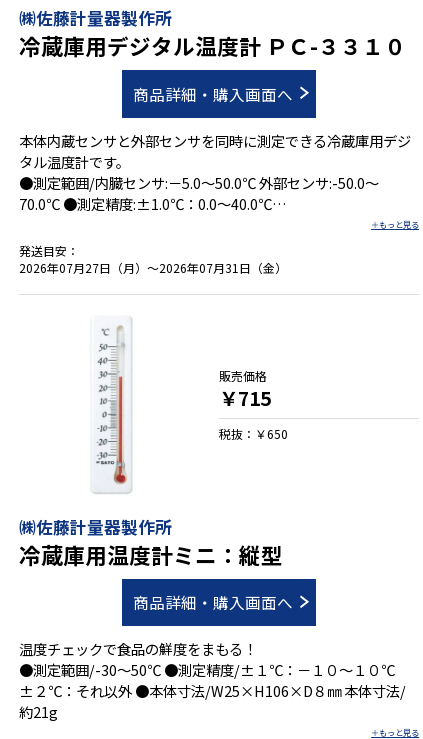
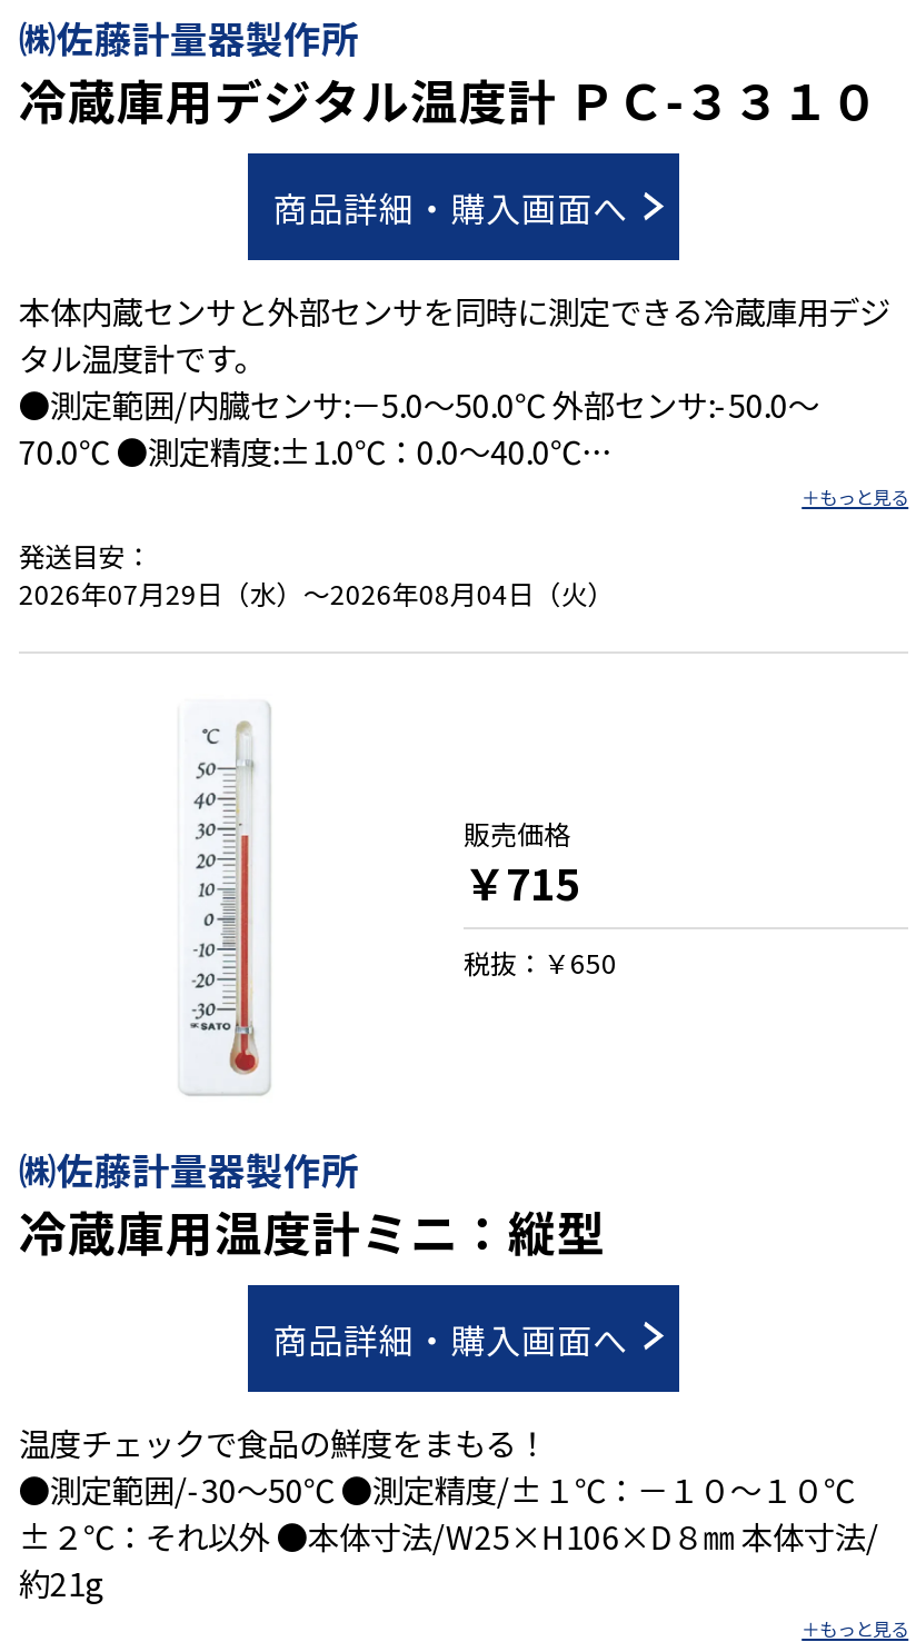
[19,259,287,276] 2026年07月27日（月）～2026年07月31日（金） -> [19,574,615,612] 2026年07月29日（水）～2026年08月04日（火）

